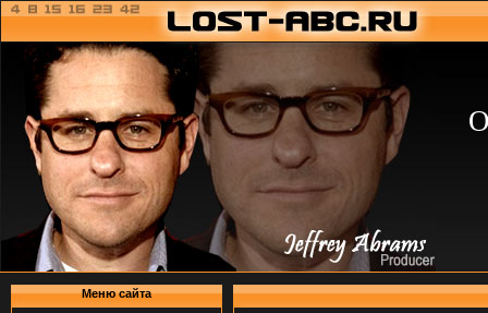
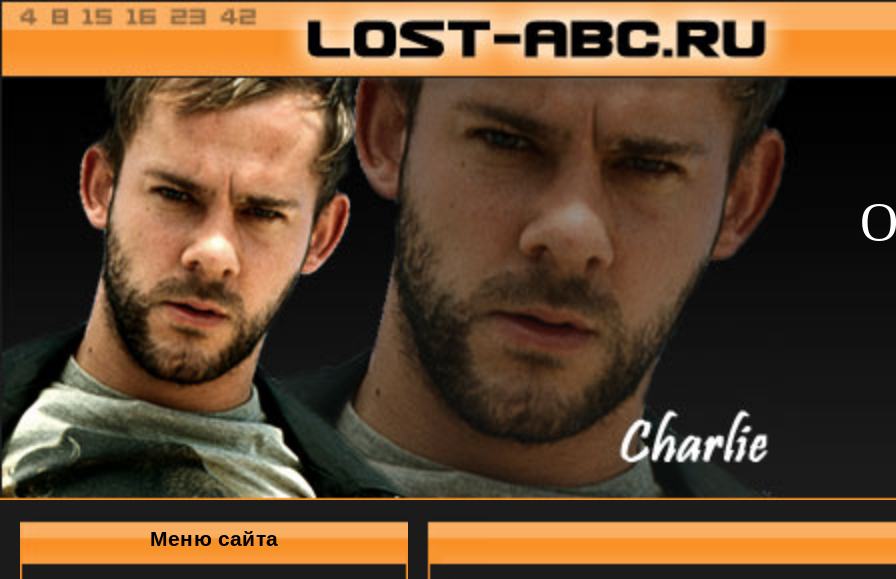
[3,41,435,273] [image] -> [6,76,796,500] [image]

